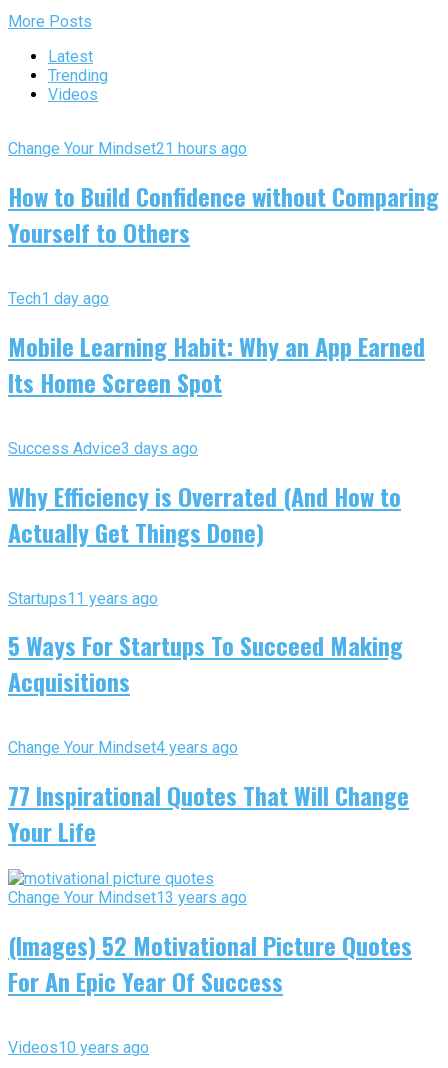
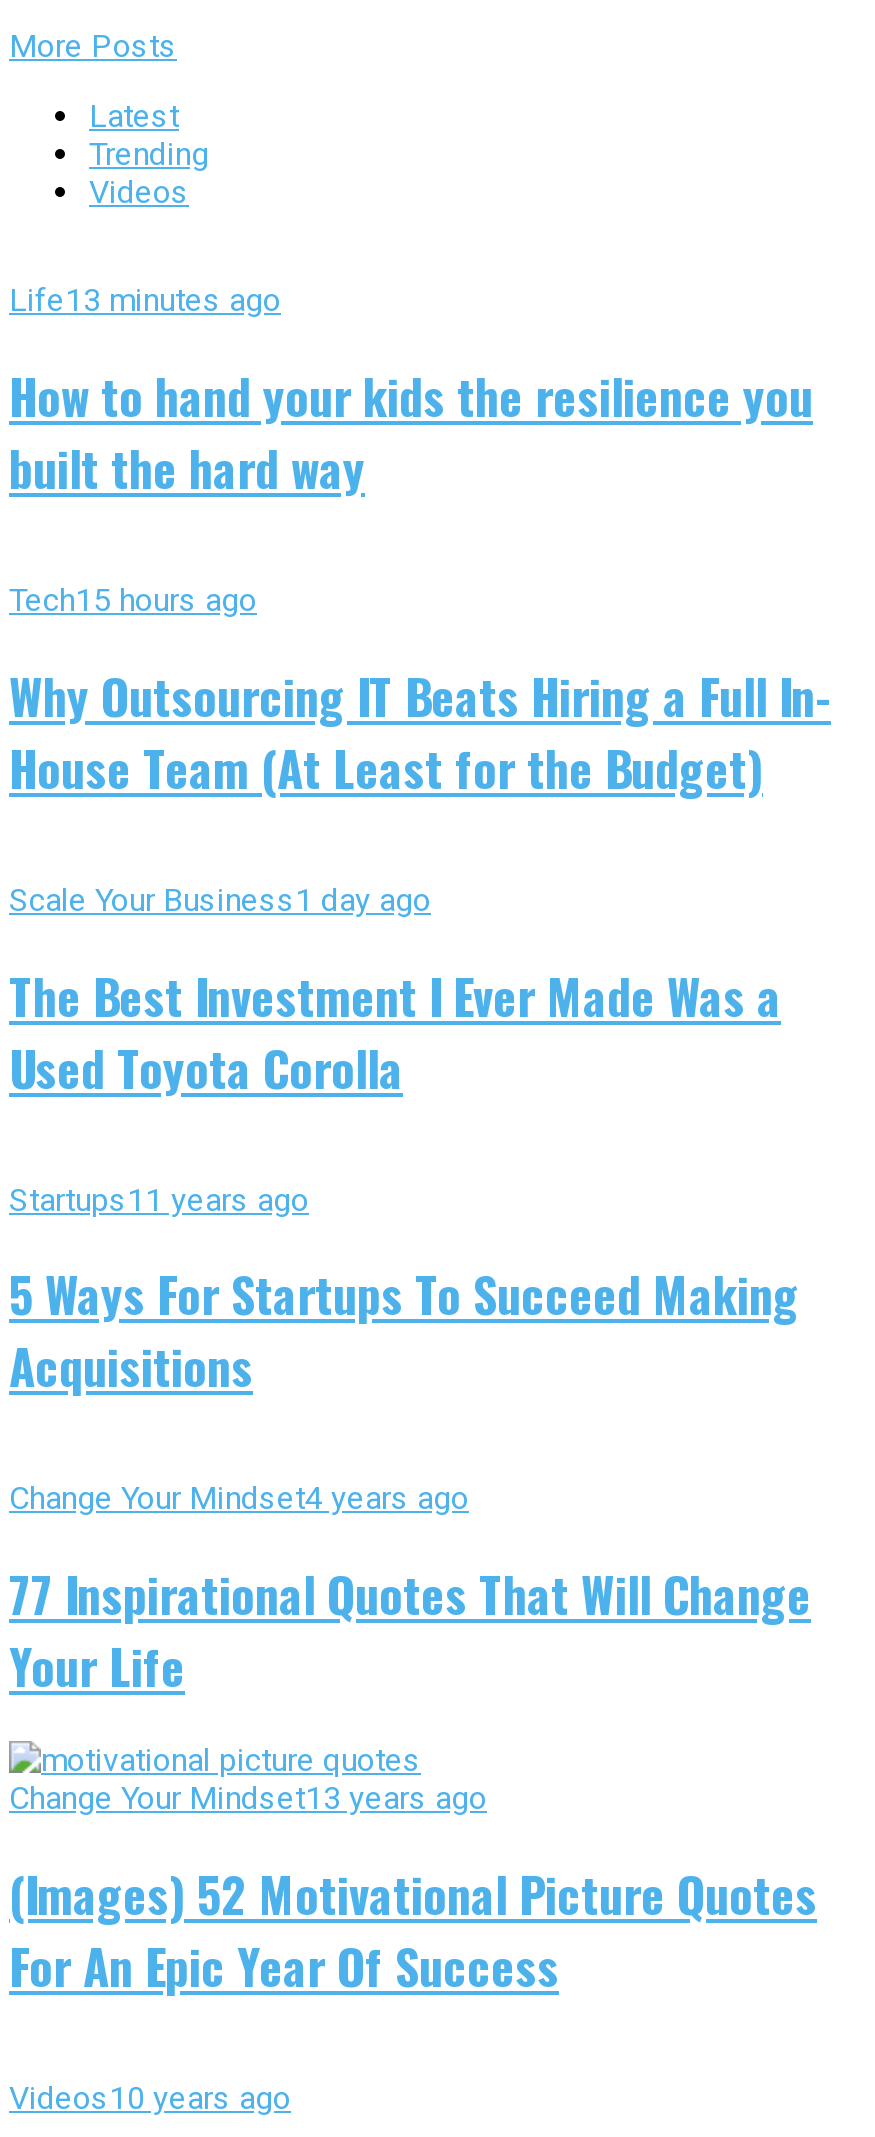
[8,139,247,158] Change Your Mindset21 hours ago -> [9,281,281,319] Life13 minutes ago
[8,178,439,250] How to Build Confidence without Comparing | Yourself to Others -> [9,359,813,503] How to hand your kids the resilience you | built the hard way
[8,289,109,308] Tech1 day ago -> [9,581,257,619] Tech15 hours ago
[8,328,425,400] Mobile Learning Habit: Why an App Earned | Its Home Screen Spot -> [9,659,831,803] Why Outsourcing IT Beats Hiring a Full In- | House Team (At Least for the Budget)
[8,439,198,458] Success Advice 3 days ago -> [9,880,431,918] Scale Your Business 1 day ago
[8,478,401,550] Why Efficiency is Overrated (And How to | Actually Get Things Done) -> [9,958,781,1102] The Best Investment I Ever Made Was a | Used Toyota Corolla

